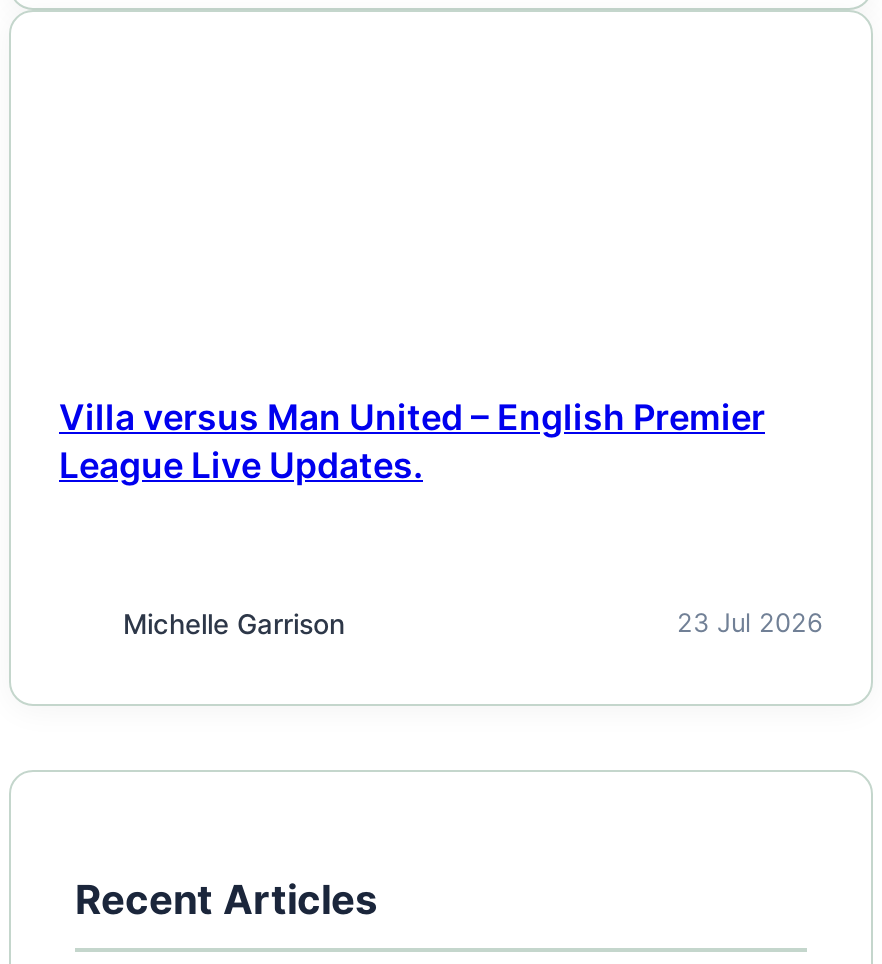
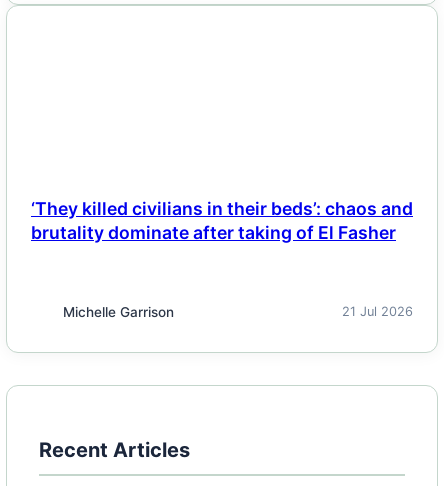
[59,397,765,487] Villa versus Man United – English Premier | League Live Updates. -> [31,198,413,243] ‘They killed civilians in their beds’: chaos and | brutality dominate after taking of El Fasher
[677,609,823,639] 23 Jul 2026 -> [342,304,413,319] 21 Jul 2026

